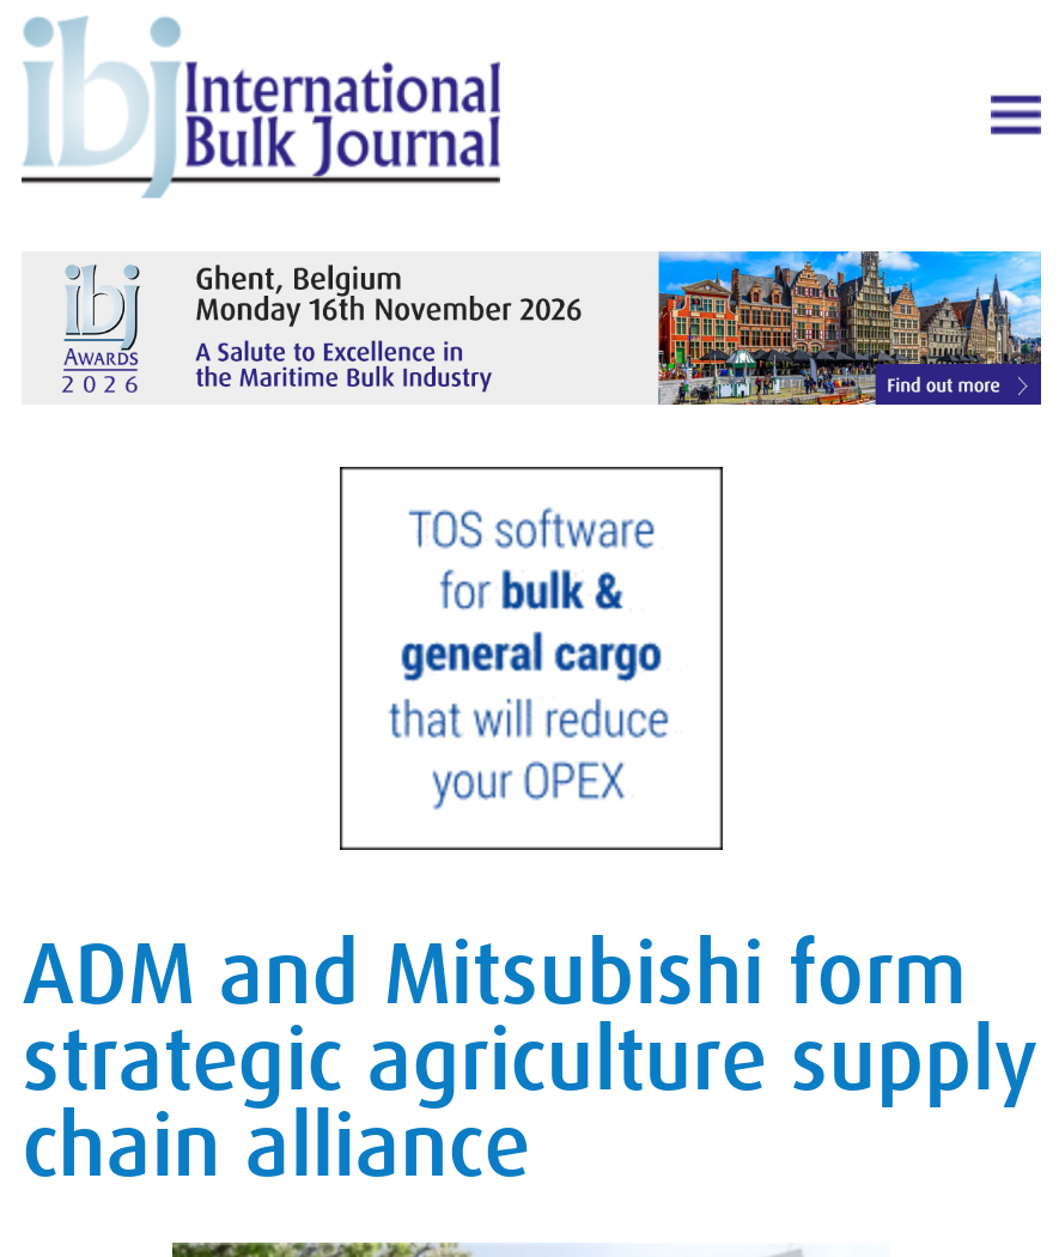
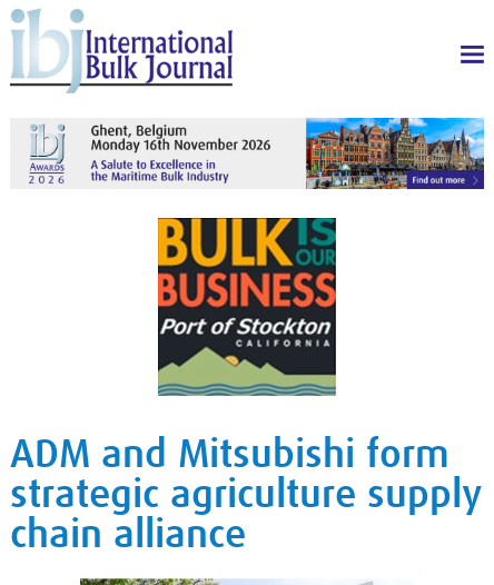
[337,464,725,850] [image] -> [157,217,337,396] [image]

